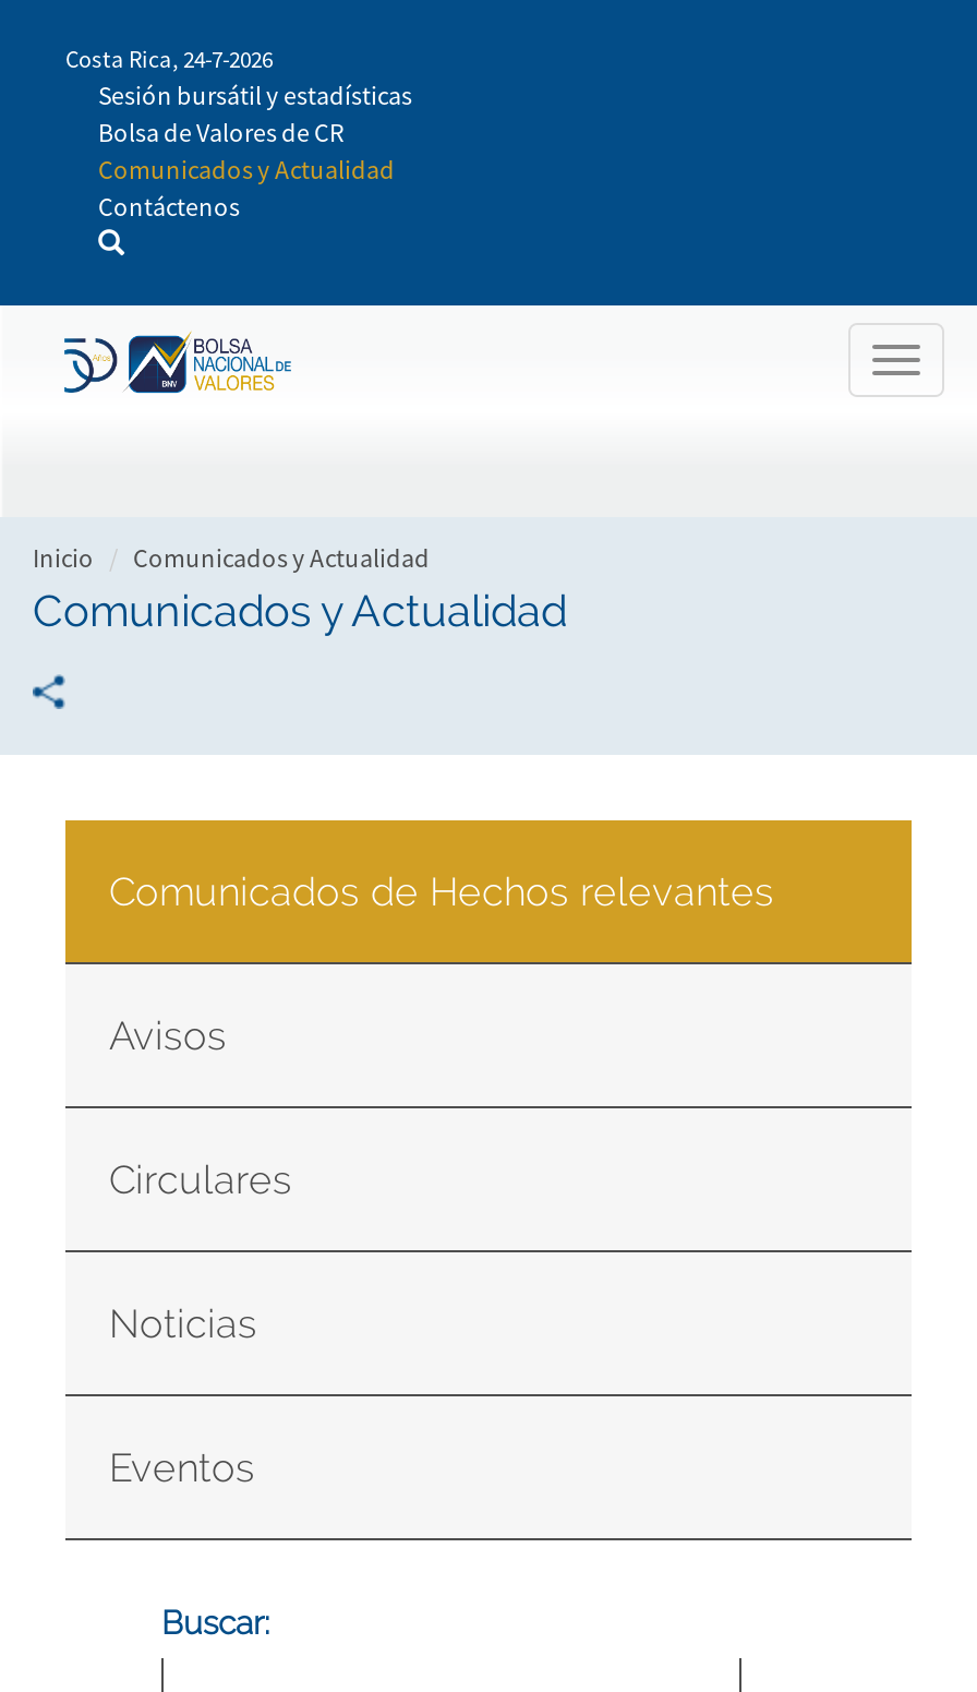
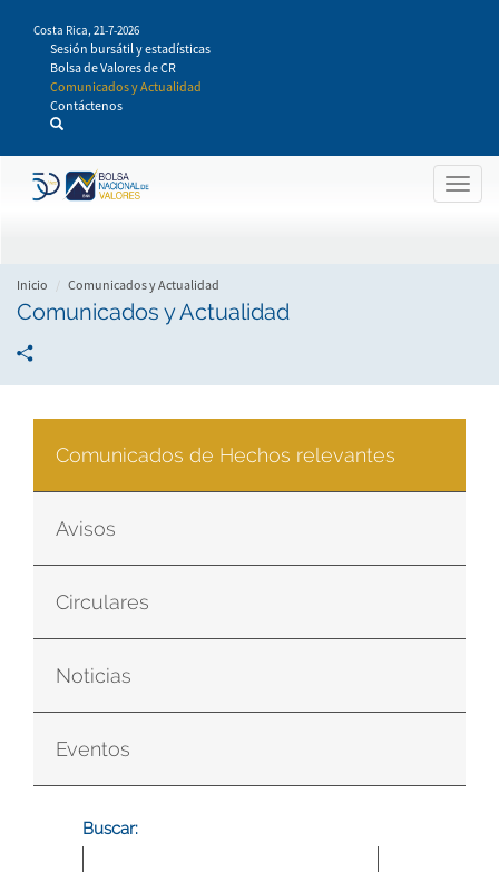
[65,44,273,74] Costa Rica, 24-7-2026 -> [33,22,139,38] Costa Rica, 21-7-2026

